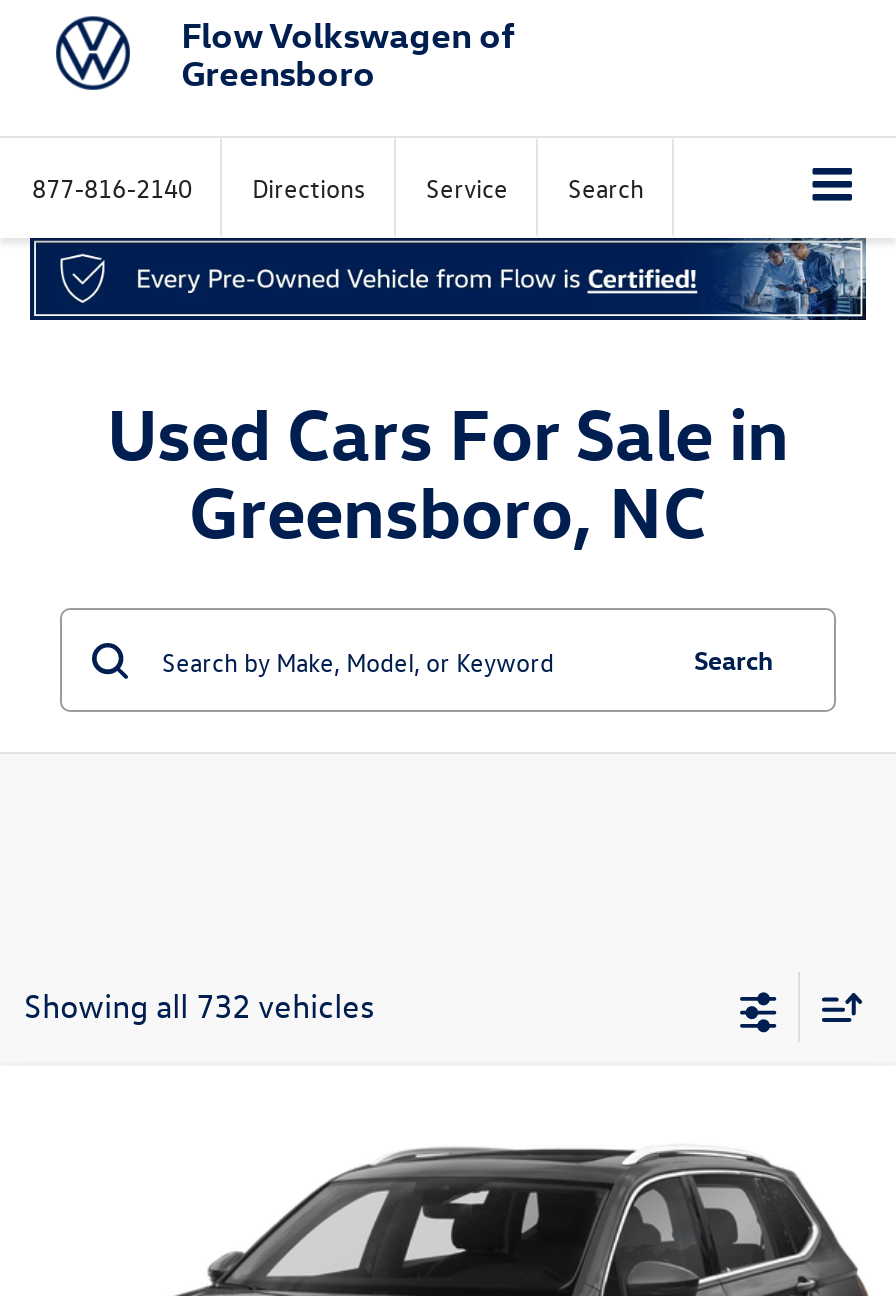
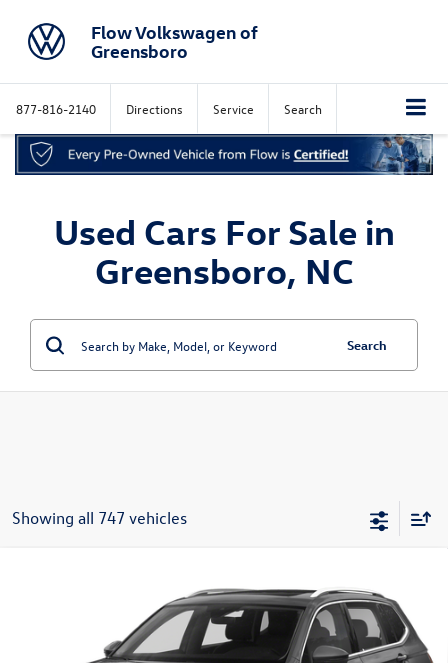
[24,985,374,1027] Showing all 732 vehicles -> [12,507,187,528] Showing all 747 vehicles

